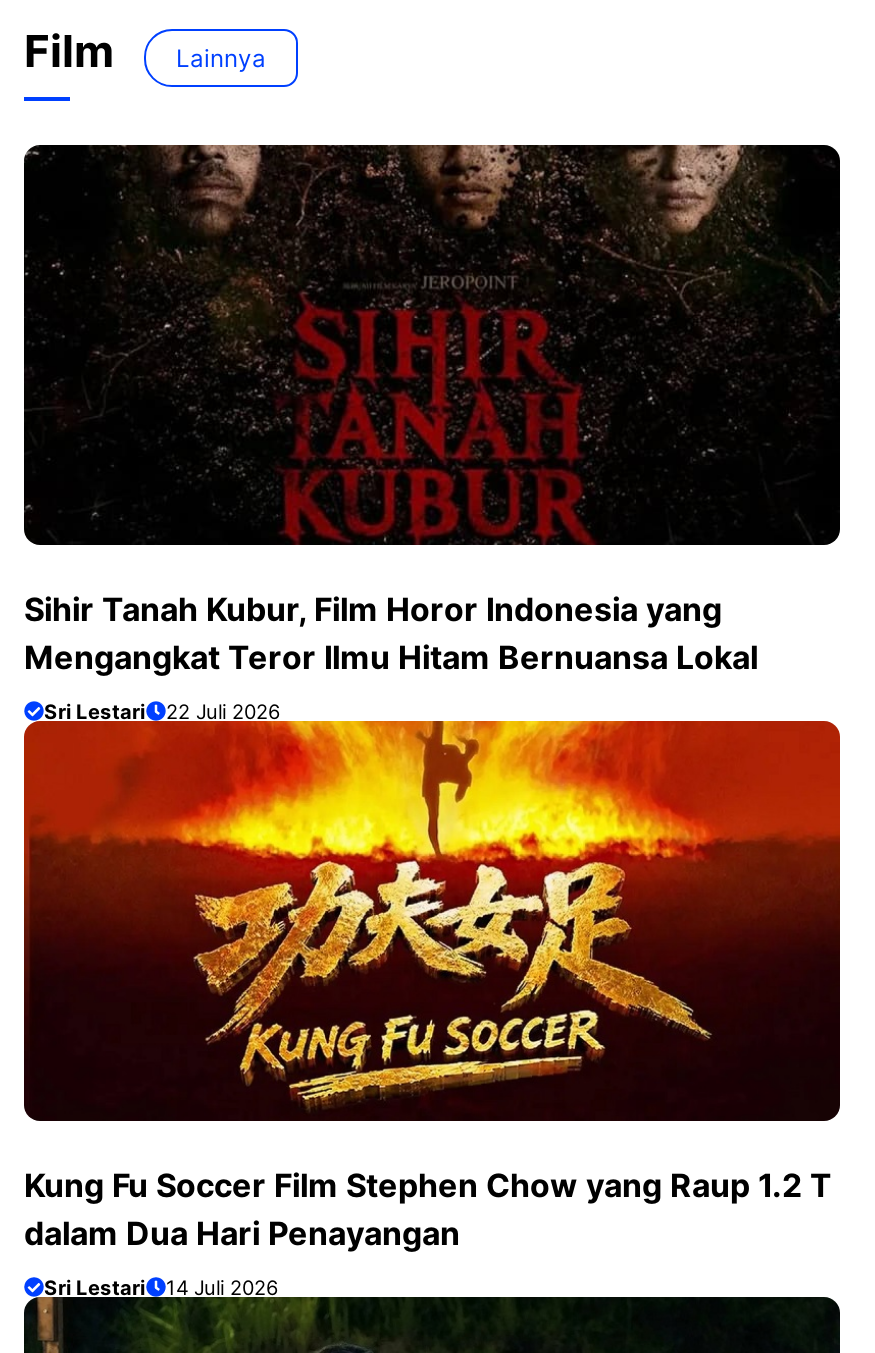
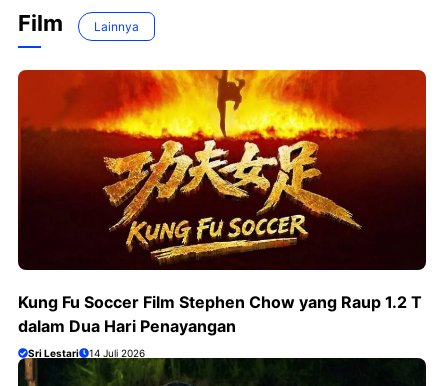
[22,143,842,723] [image] | Sihir Tanah Kubur, Film Horor Indonesia yang | Mengangkat Teror Ilmu Hitam Bernuansa Lokal | Sri Lestari | 22 Juli 2026 -> none

